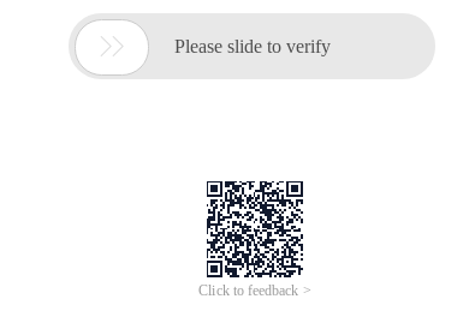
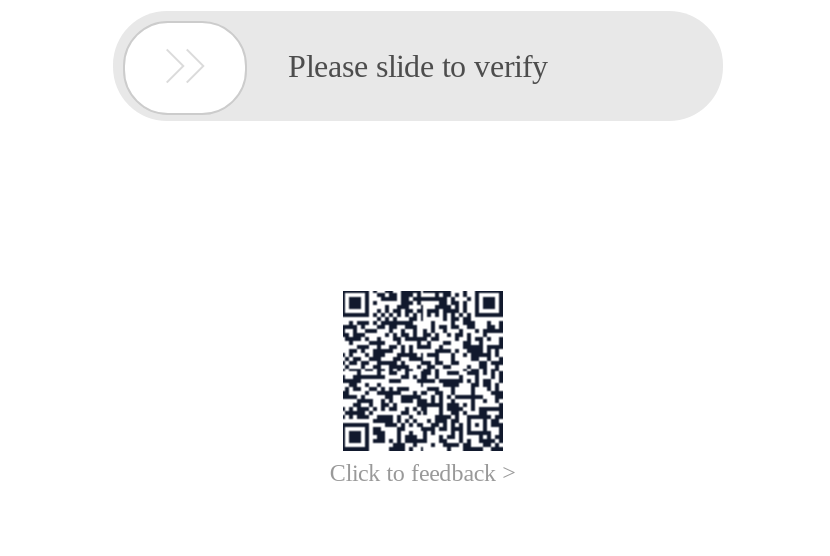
[207,181,304,279] [image] -> [341,289,505,453] [image]

